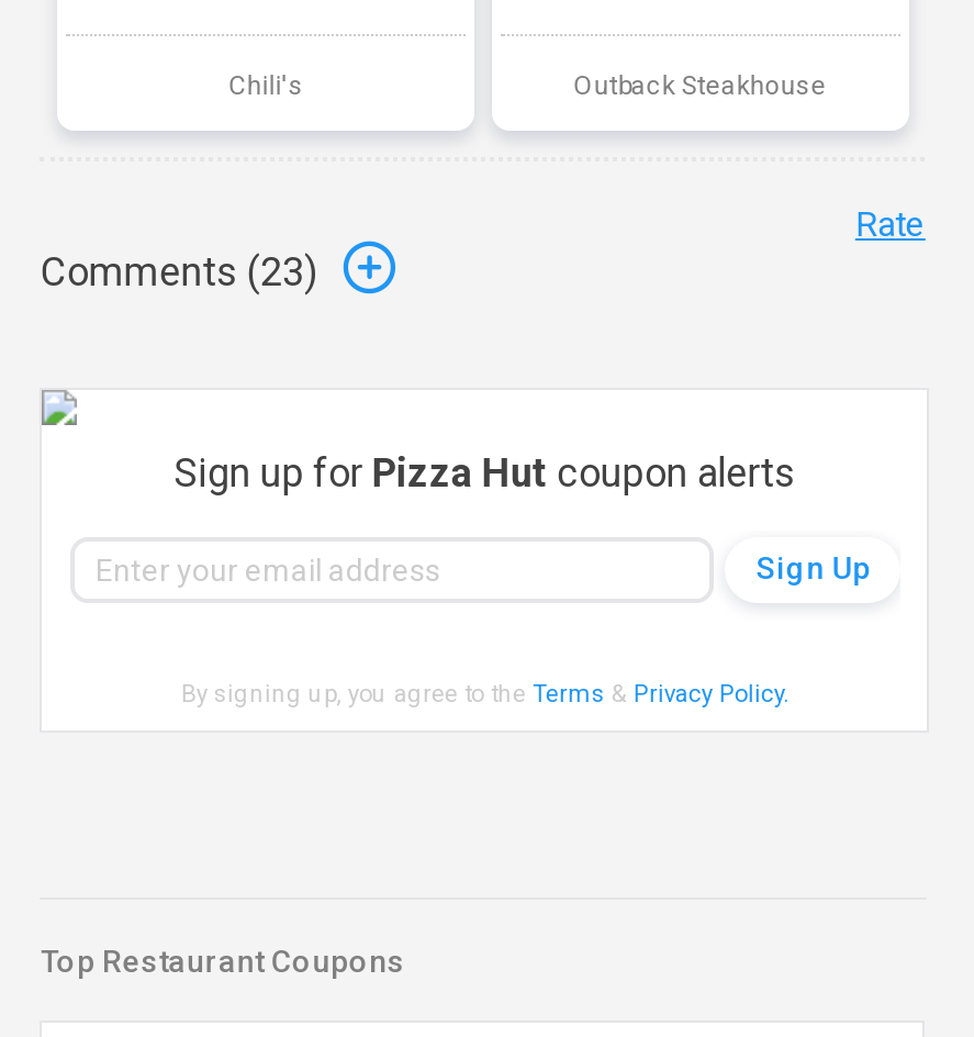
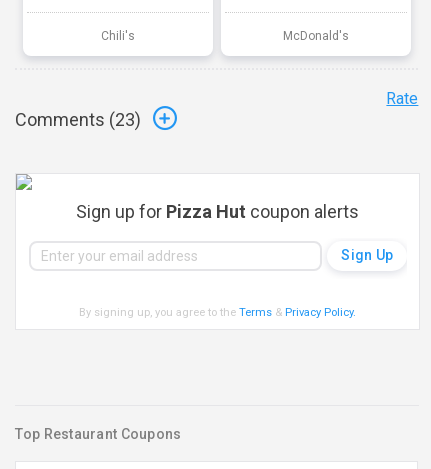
[574,69,826,100] Outback Steakhouse -> [283,28,349,42] McDonald's

